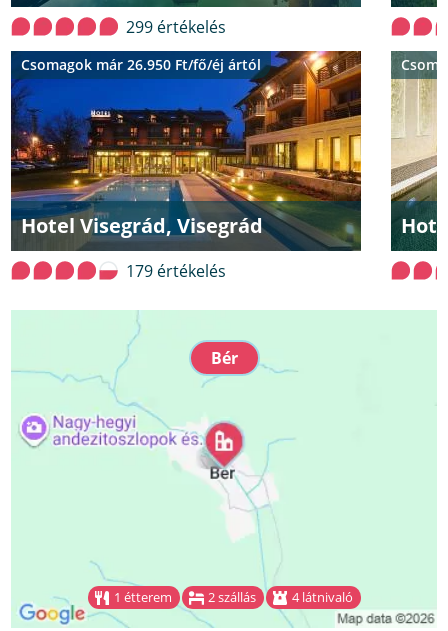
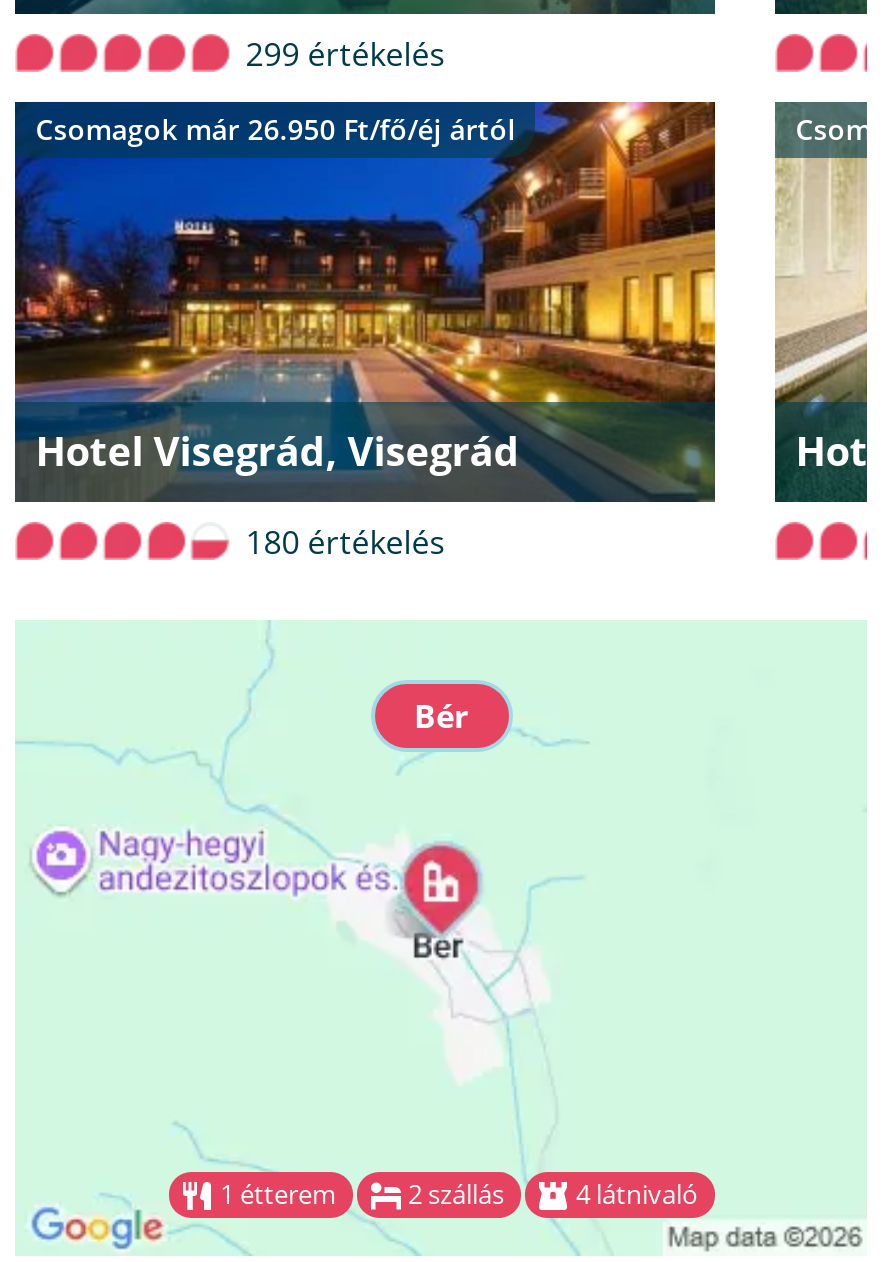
[122,260,226,282] 179 értékelés -> [237,519,445,563] 180 értékelés

